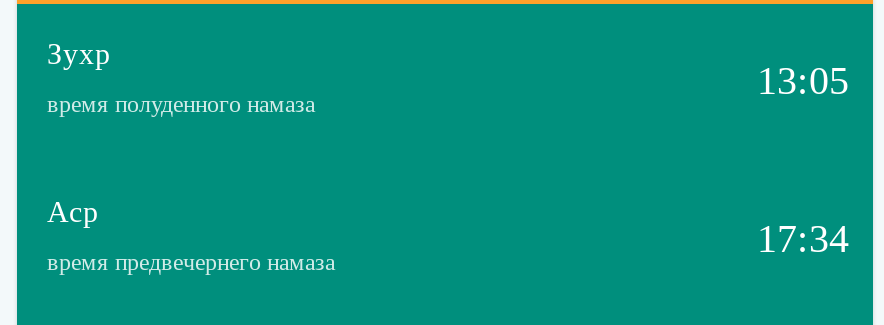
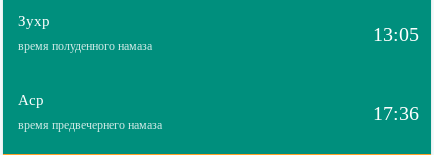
[757,216,849,260] 17:34 -> [373,102,419,124] 17:36

